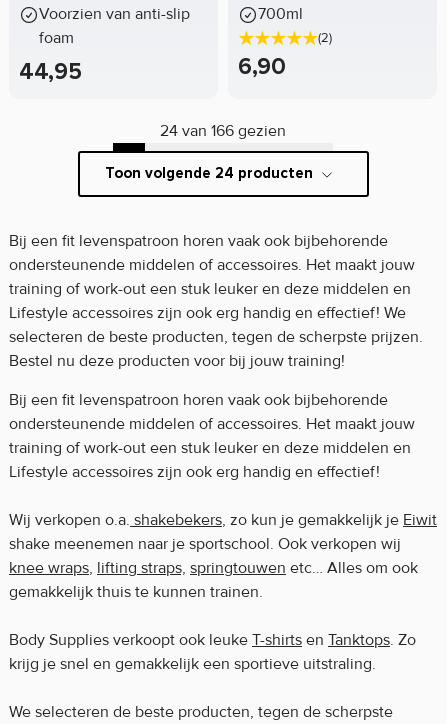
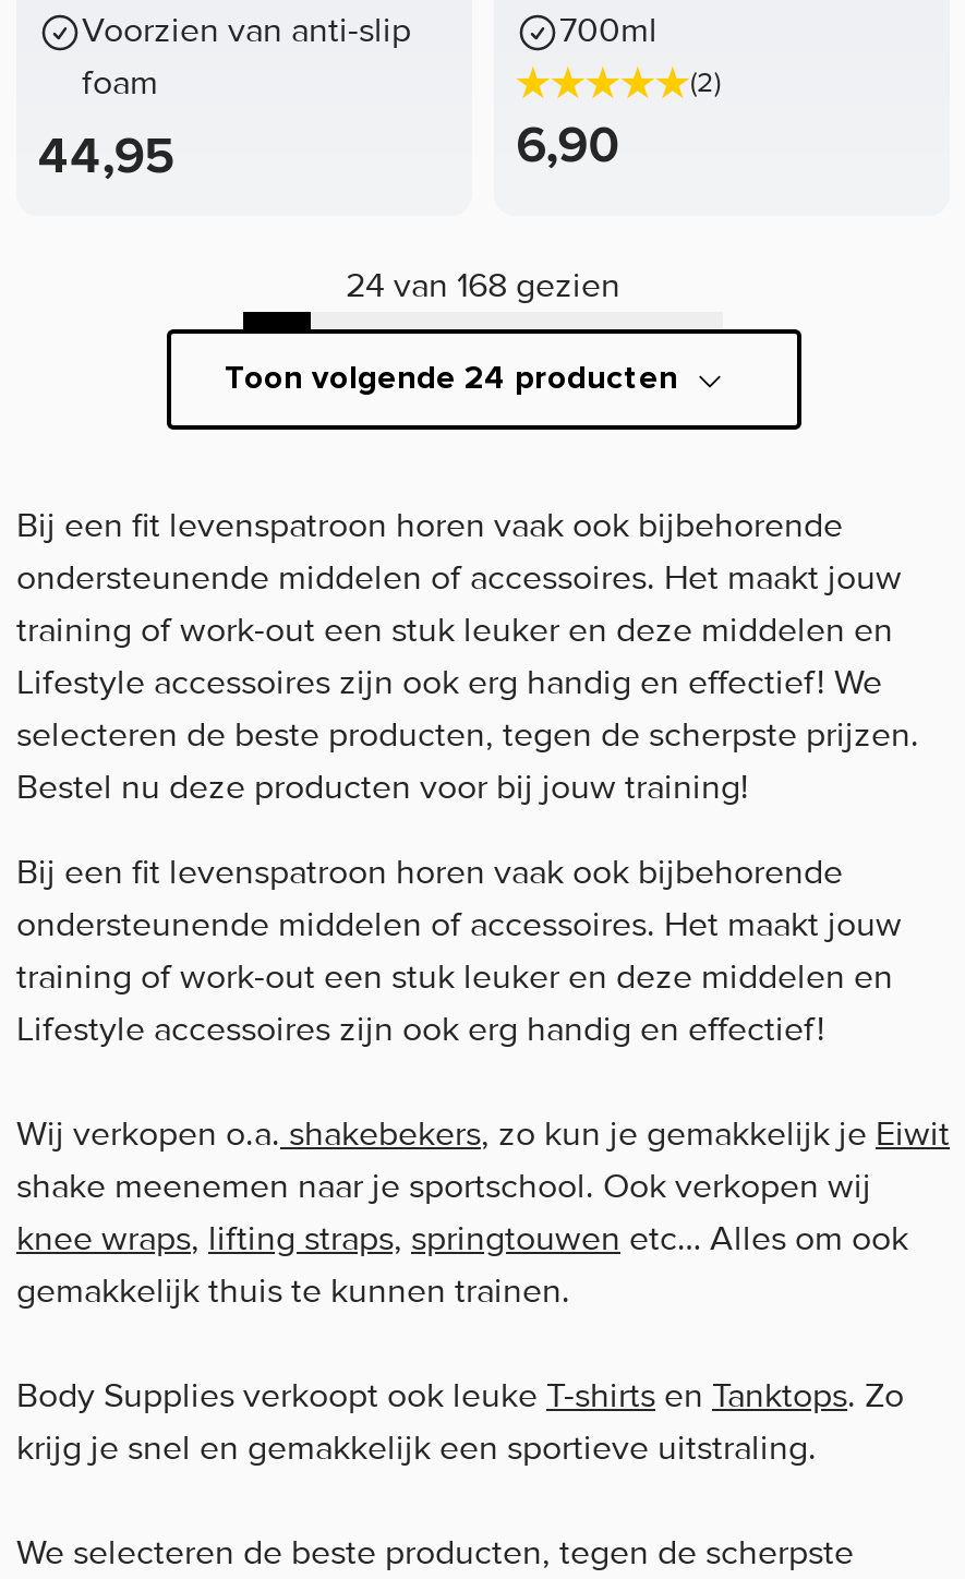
[160,121,286,141] 24 van 166 gezien -> [346,264,620,308] 24 van 168 gezien

